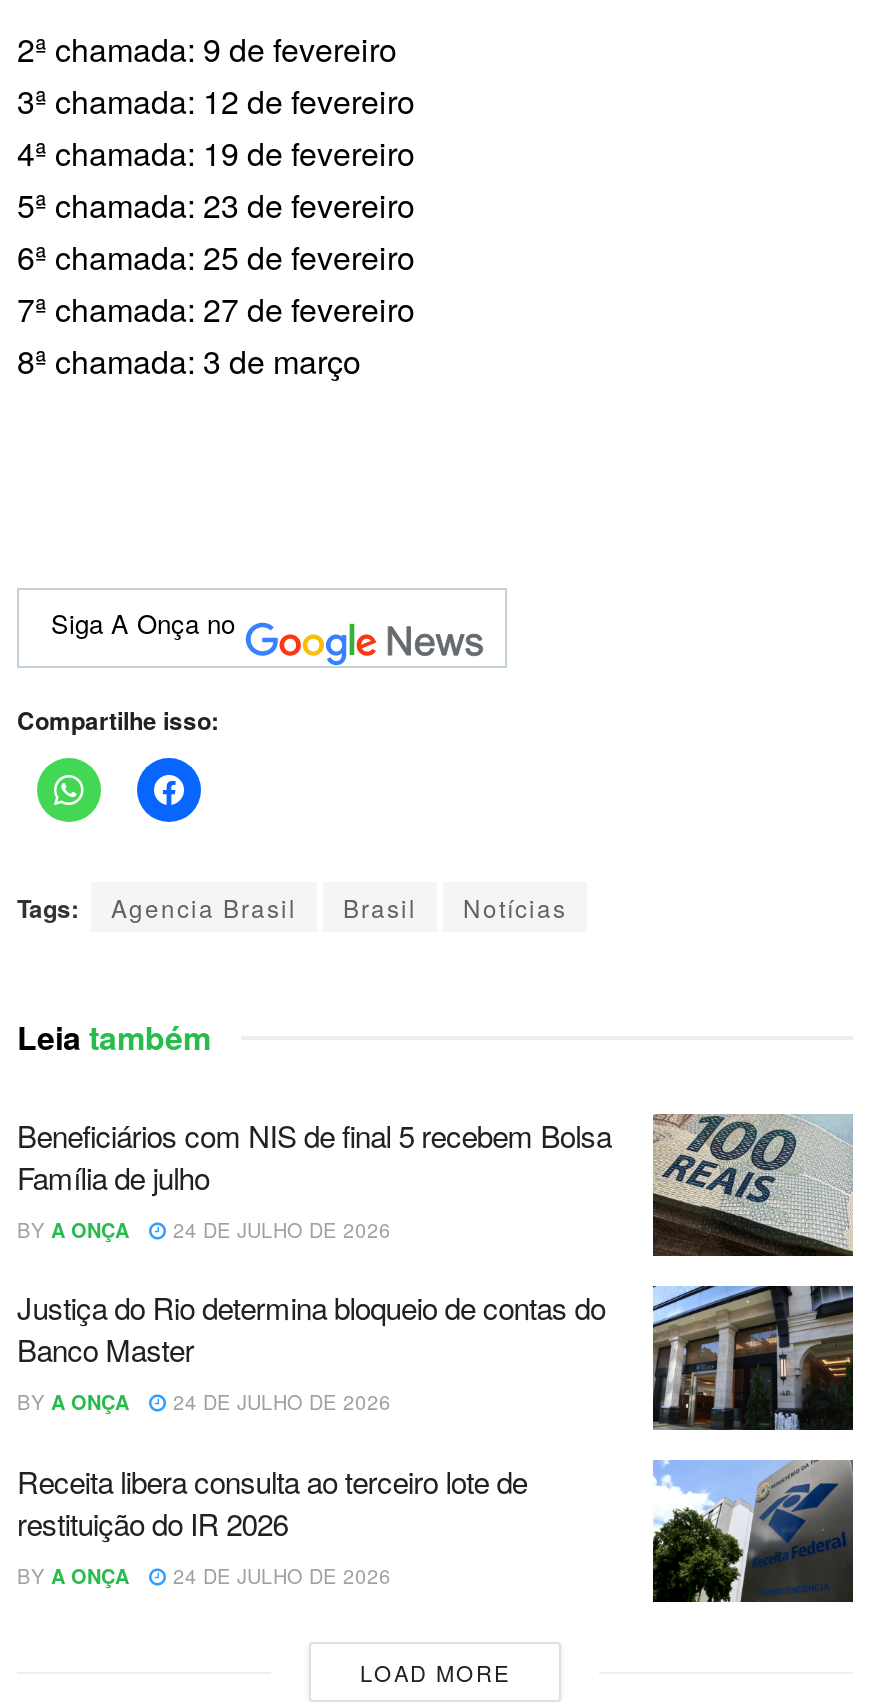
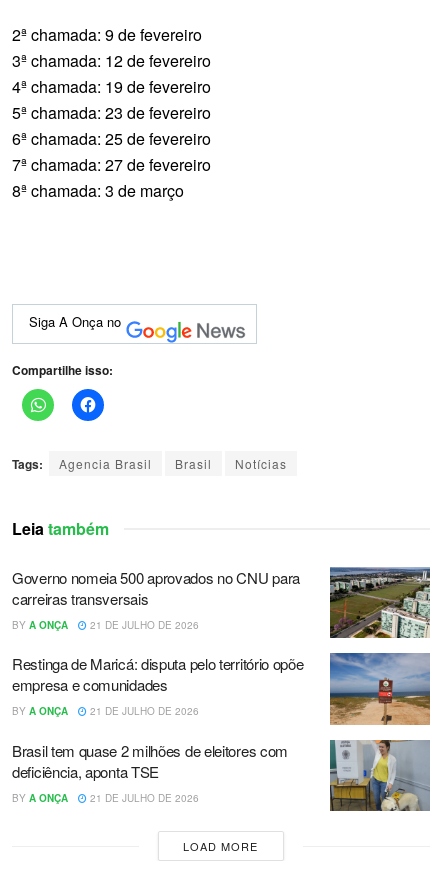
[17,1114,853,1258] [image] | Beneficiários com NIS de final 5 recebem Bolsa | Família de julho -> [12,567,430,639] [image] | Governo nomeia 500 aprovados no CNU para | carreiras transversais
[17,1216,391,1244] BY A ONÇA 24 DE JULHO DE 2026 -> [12,618,199,632] BY A ONÇA 21 DE JULHO DE 2026
[17,1284,855,1432] [image] | Justiça do Rio determina bloqueio de contas do | Banco Master -> [12,652,431,726] [image] | Restinga de Maricá: disputa pelo território opõe | empresa e comunidades
[17,1389,391,1417] BY A ONÇA 24 DE JULHO DE 2026 -> [12,704,199,718] BY A ONÇA 21 DE JULHO DE 2026
[17,1460,527,1544] Receita libera consulta ao terceiro lote de | restituição do IR 2026 -> [12,740,288,782] Brasil tem quase 2 milhões de eleitores com | deficiência, aponta TSE
[653,1458,853,1604] [image] -> [329,739,431,812] [image]
[17,1562,391,1590] BY A ONÇA 24 DE JULHO DE 2026 -> [12,791,199,805] BY A ONÇA 21 DE JULHO DE 2026

